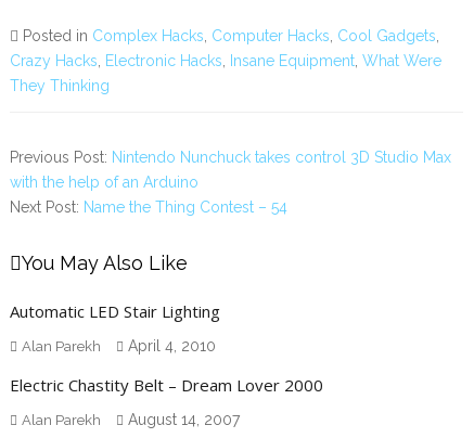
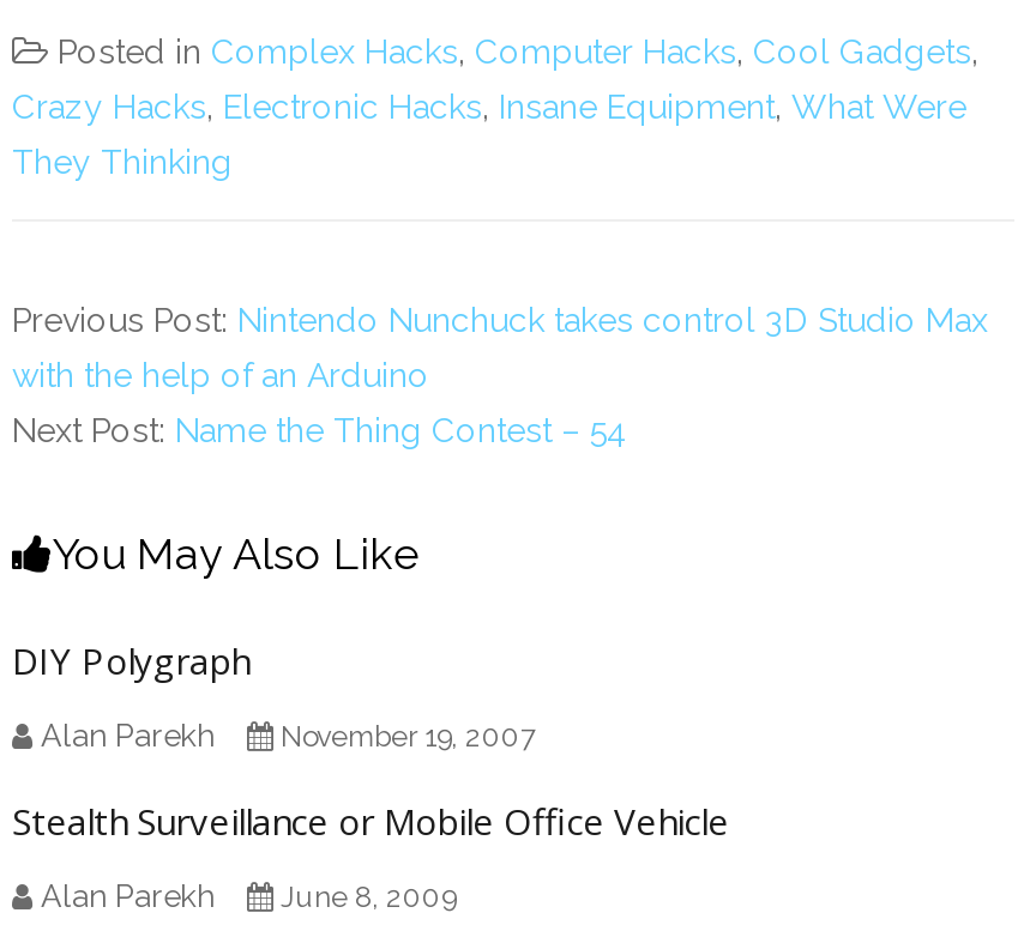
[10,300,220,322] Automatic LED Stair Lighting -> [12,636,249,684] DIY Polygraph
[22,337,216,354] Alan Parekh April 4, 2010 -> [41,717,535,753] Alan Parekh November 19, 2007
[10,374,323,396] Electric Chastity Belt – Dream Lover 2000 -> [12,797,729,844] Stealth Surveillance or Mobile Office Vehicle
[22,411,240,428] Alan Parekh August 14, 2007 -> [41,878,456,914] Alan Parekh June 8, 2009

